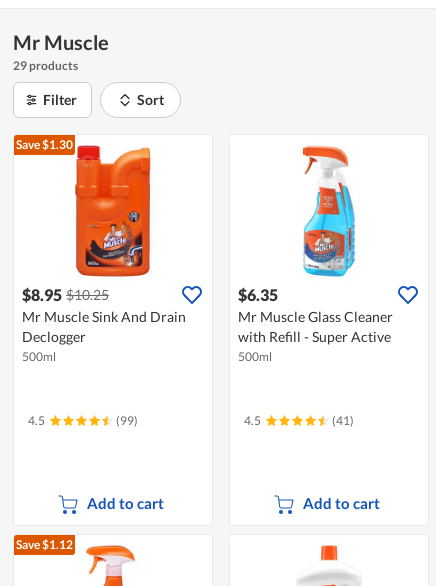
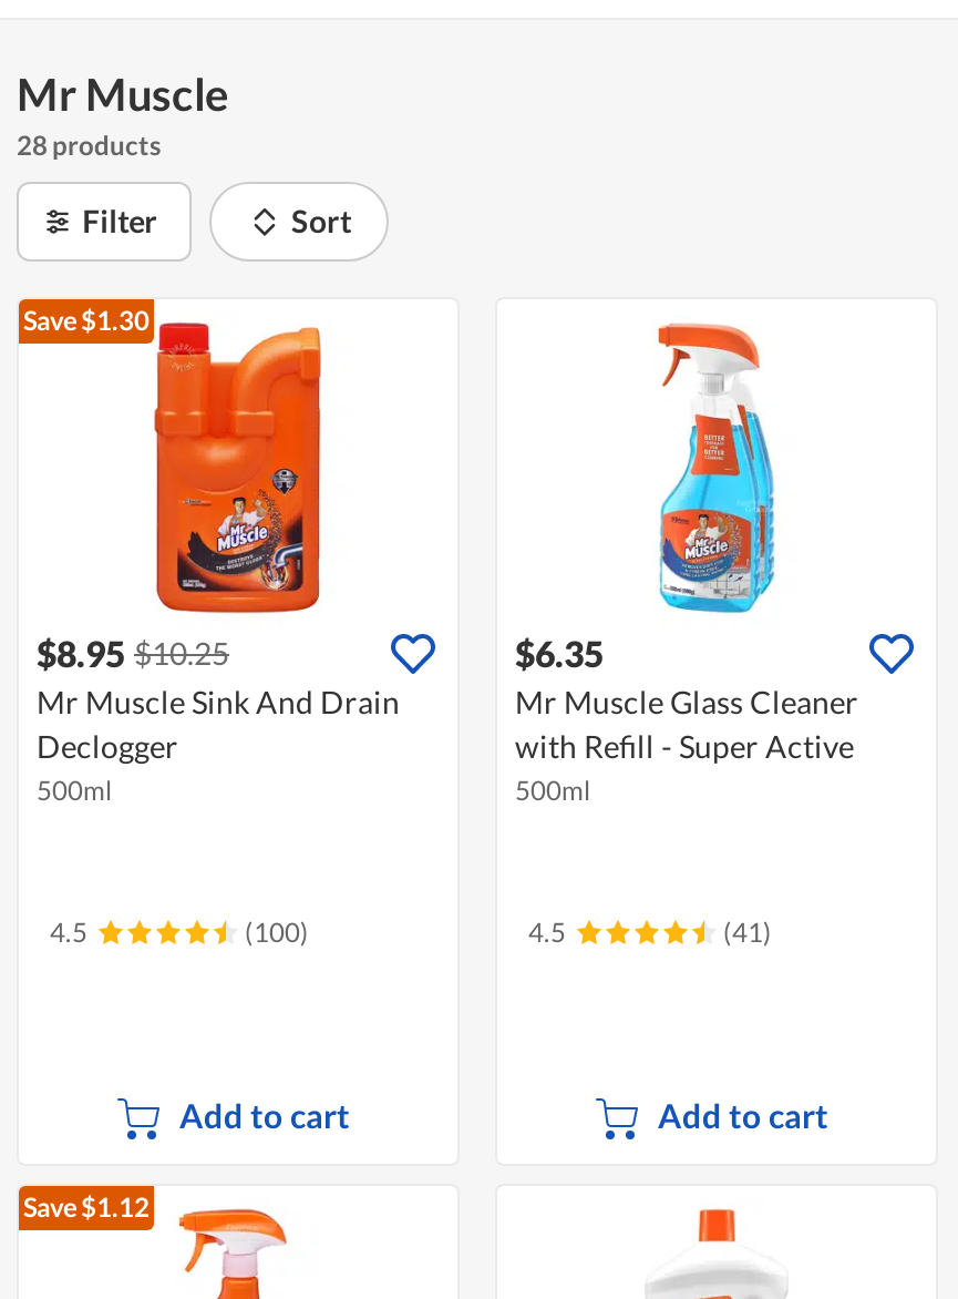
[13,58,78,73] 29 products -> [17,129,161,163] 28 products
[116,413,138,428] (99) -> [245,916,309,950] (100)

